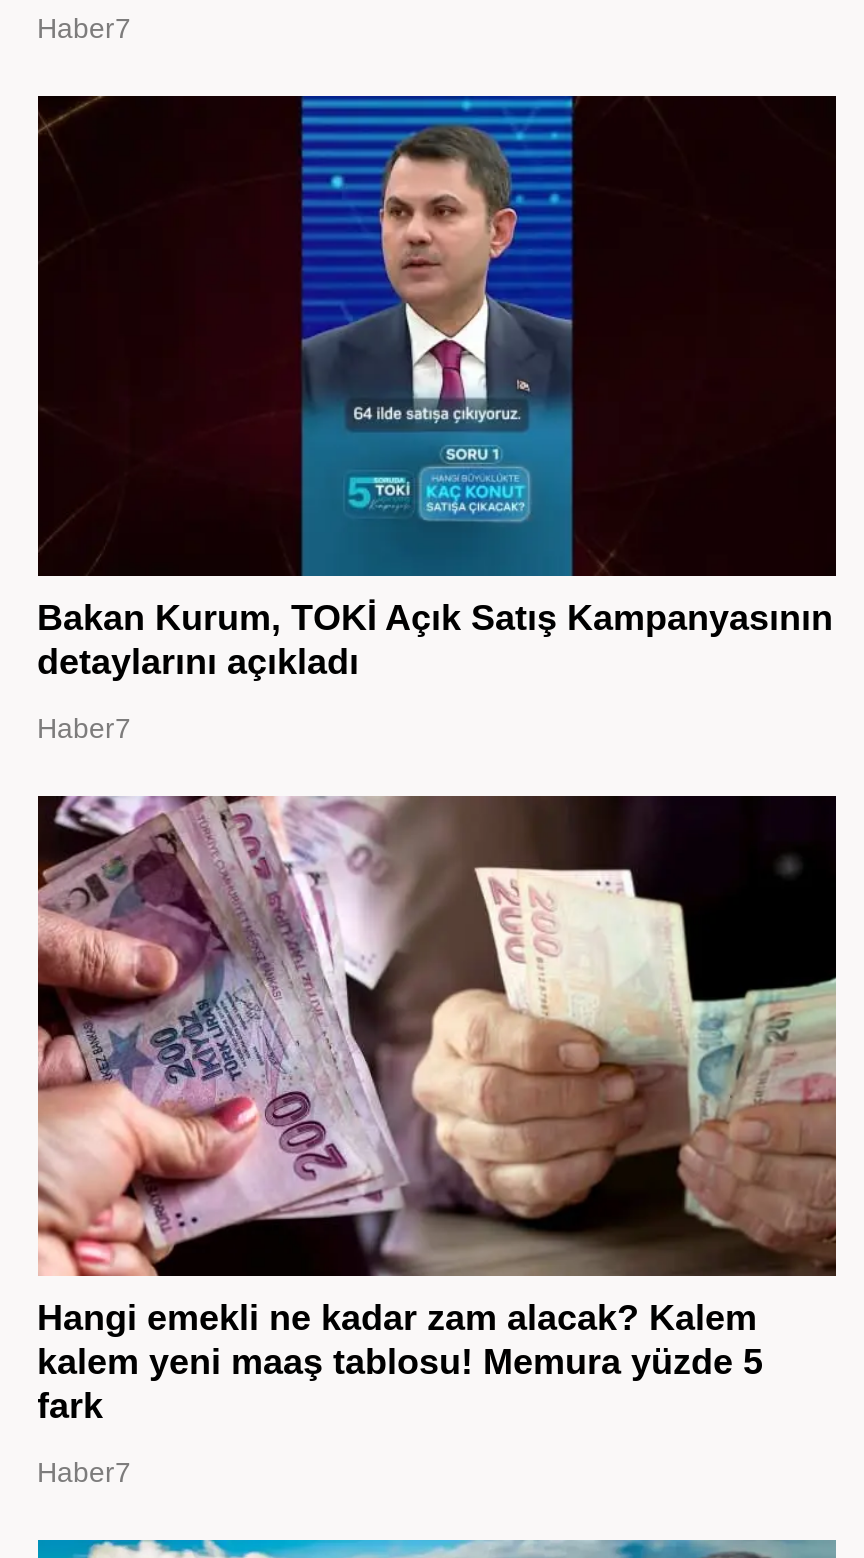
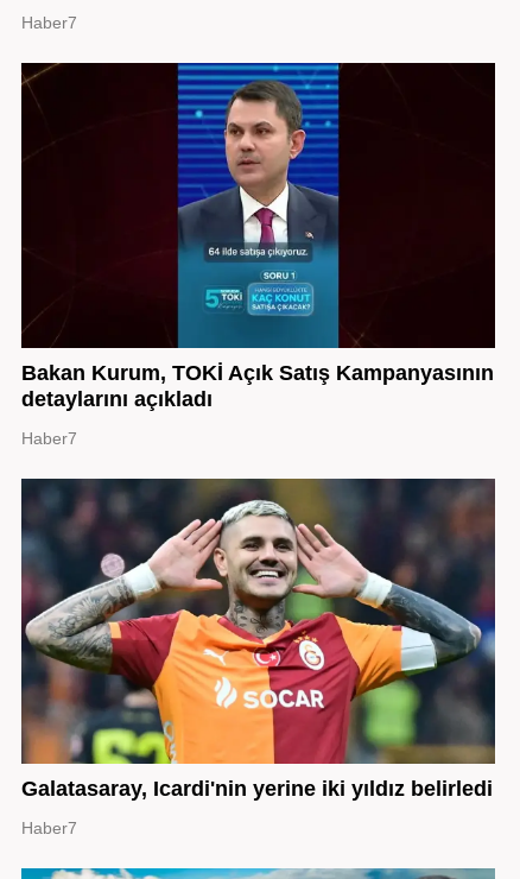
[36,796,838,1425] [image] | Hangi emekli ne kadar zam alacak? Kalem | kalem yeni maaş tablosu! Memura yüzde 5 | fark -> [20,478,496,800] [image] | Galatasaray, Icardi'nin yerine iki yıldız belirledi

